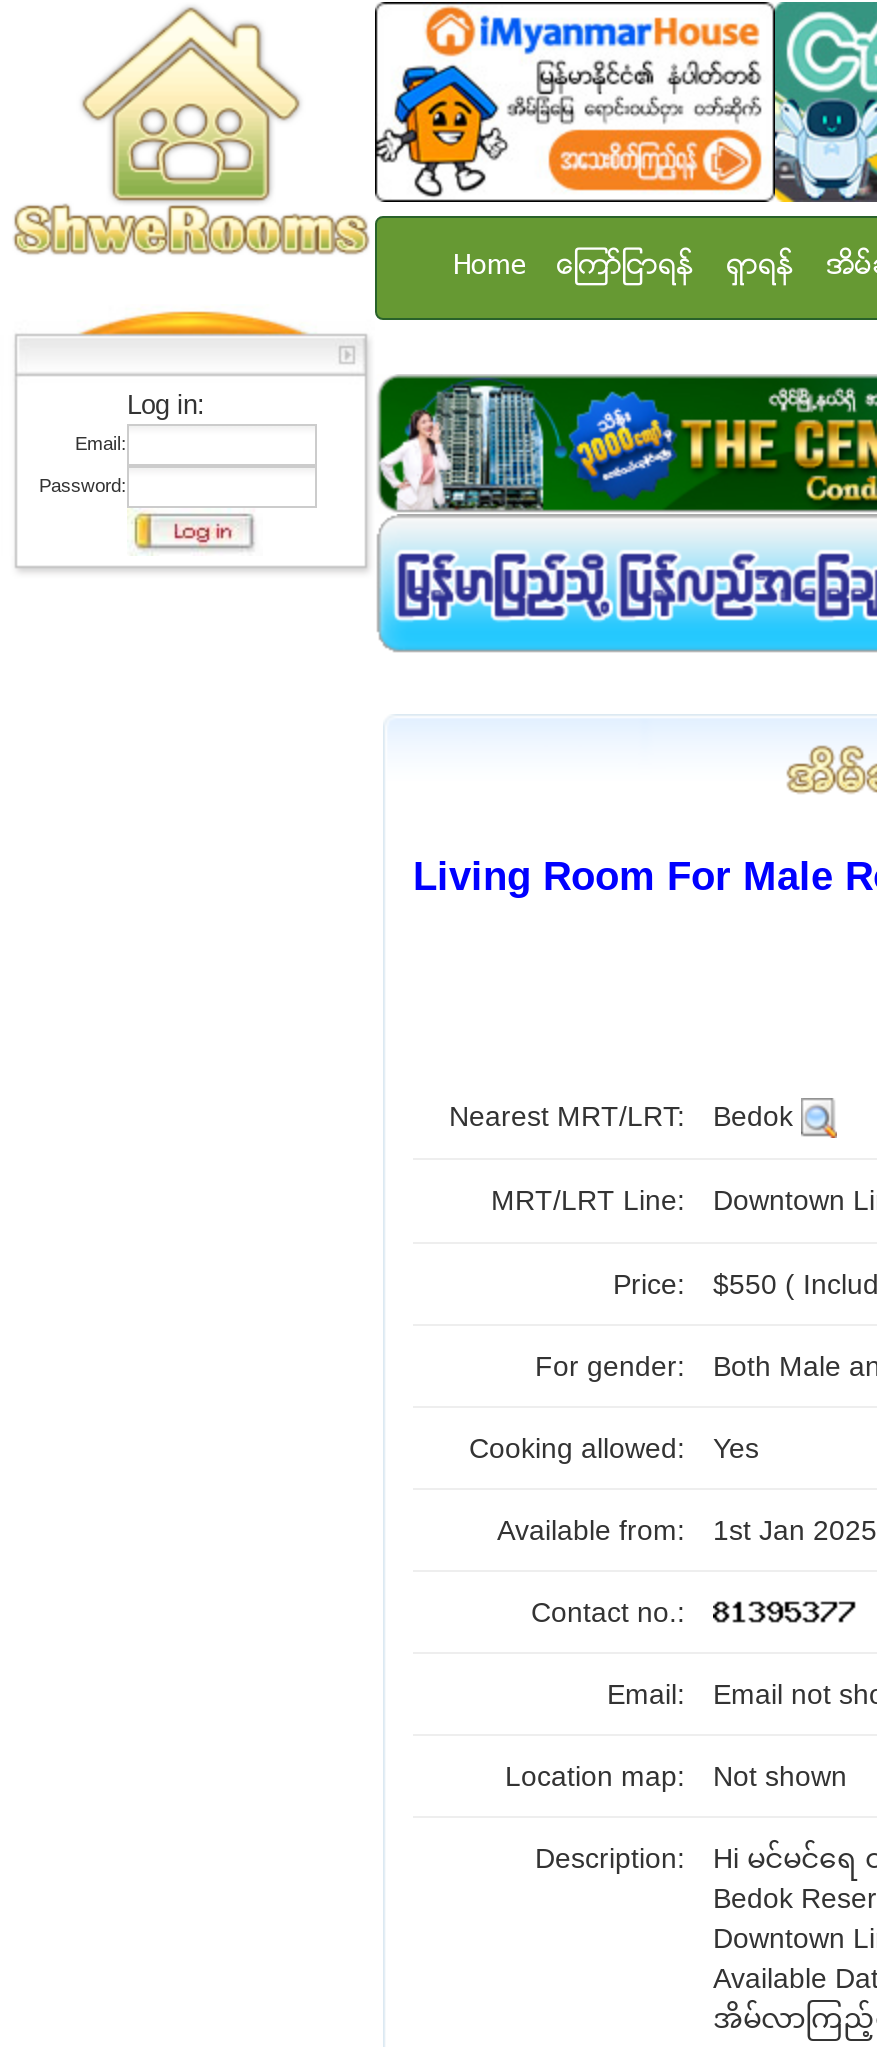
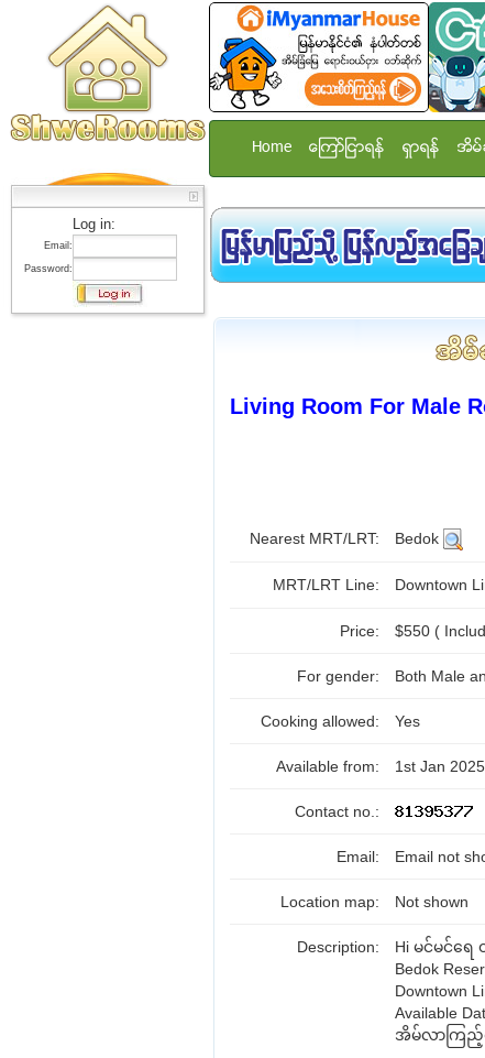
[379,376,871,512] [image] -> [210,208,482,270] [image]

